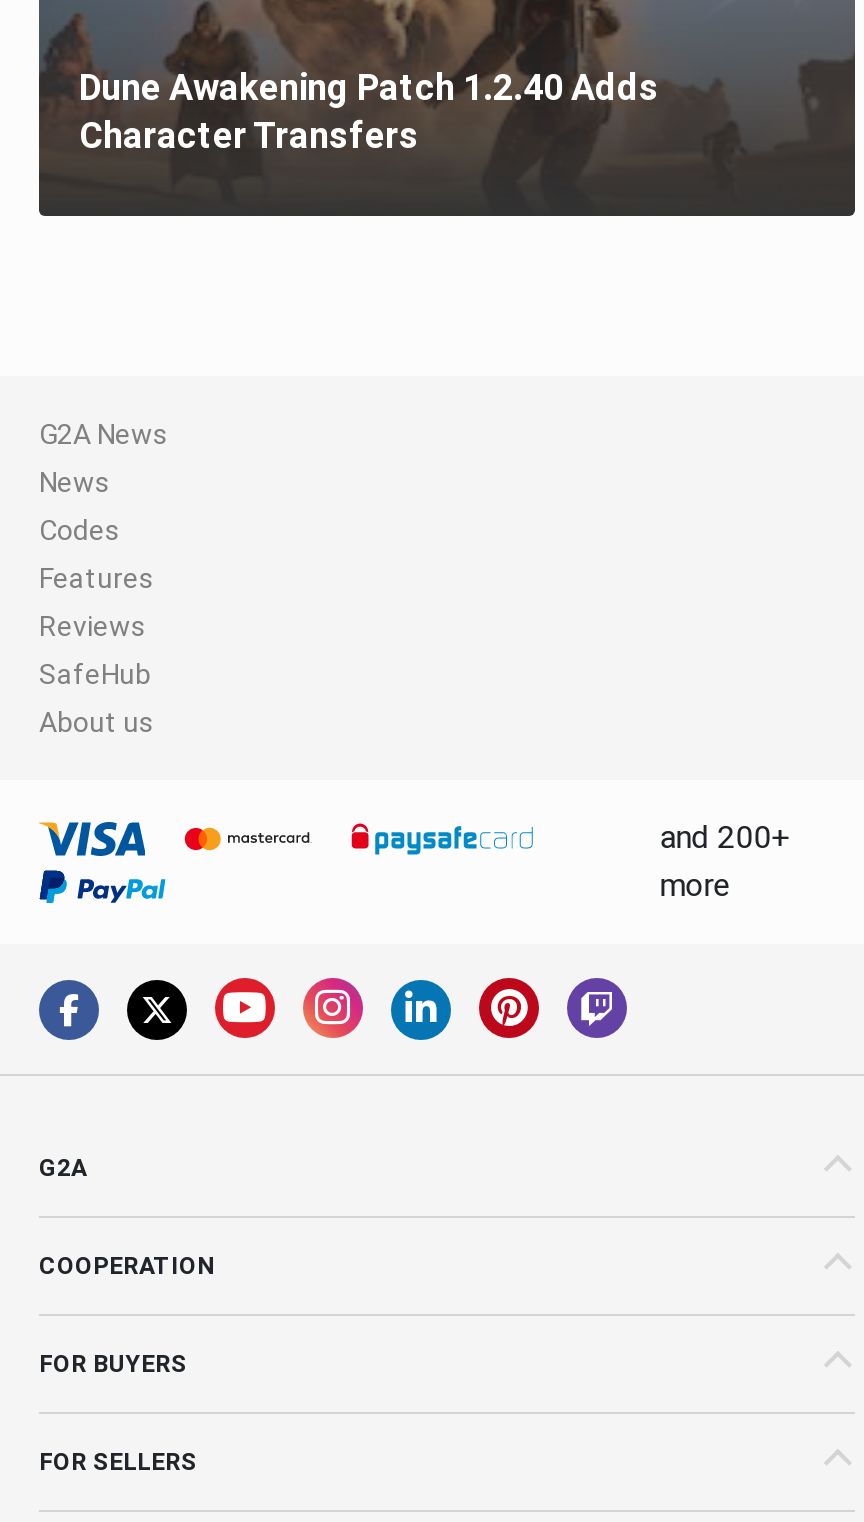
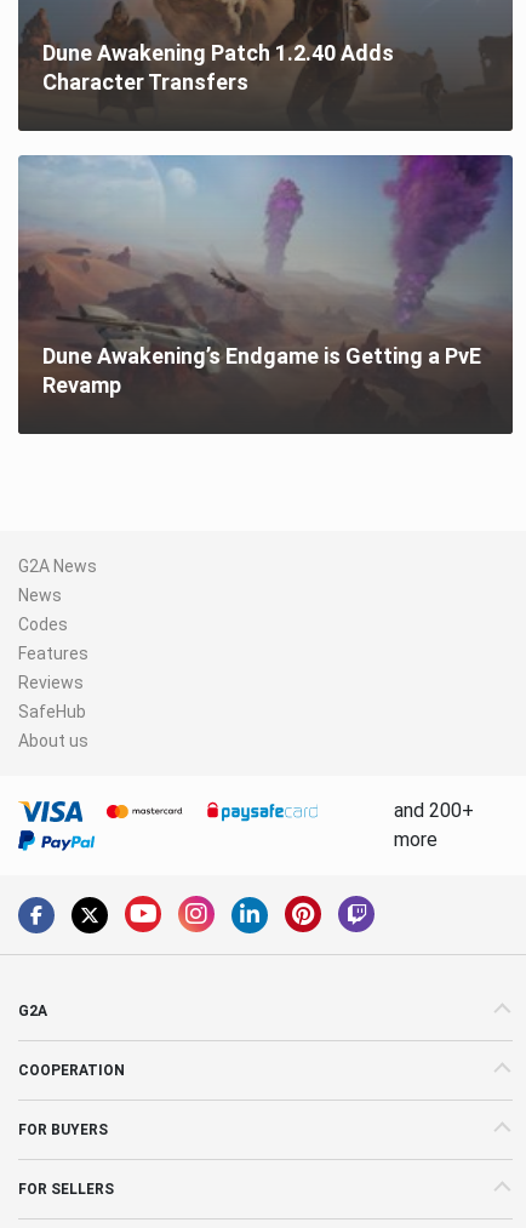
none -> [18,154,513,397] [image] | Dune Awakening’s Endgame is Getting a PvE | Revamp

